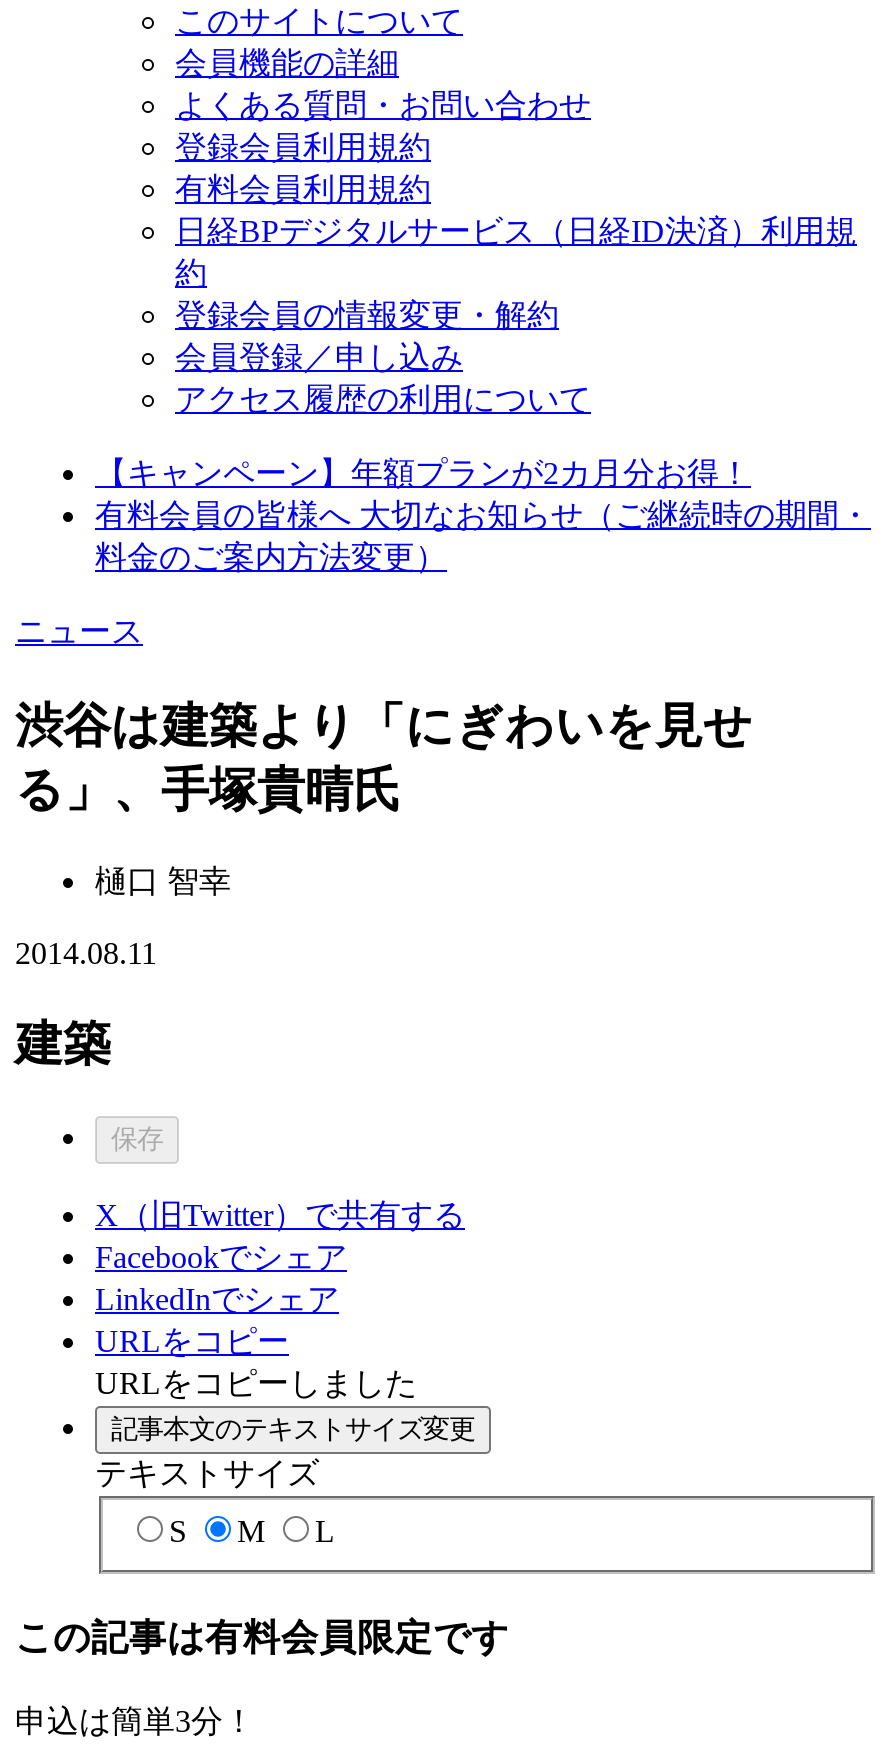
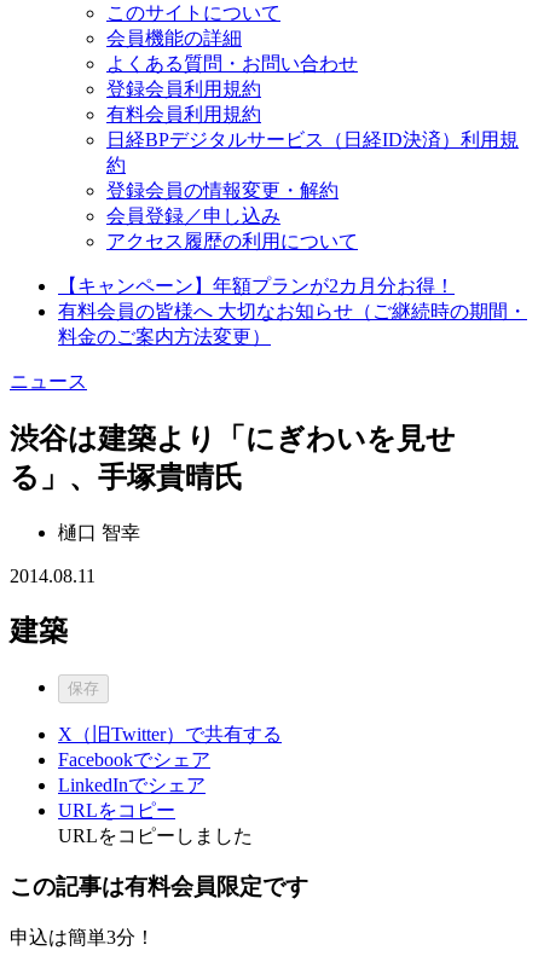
[95,1413,475,1548] 記事本文のテキストサイズ変更 | テキストサイズ | S | M | L -> none

